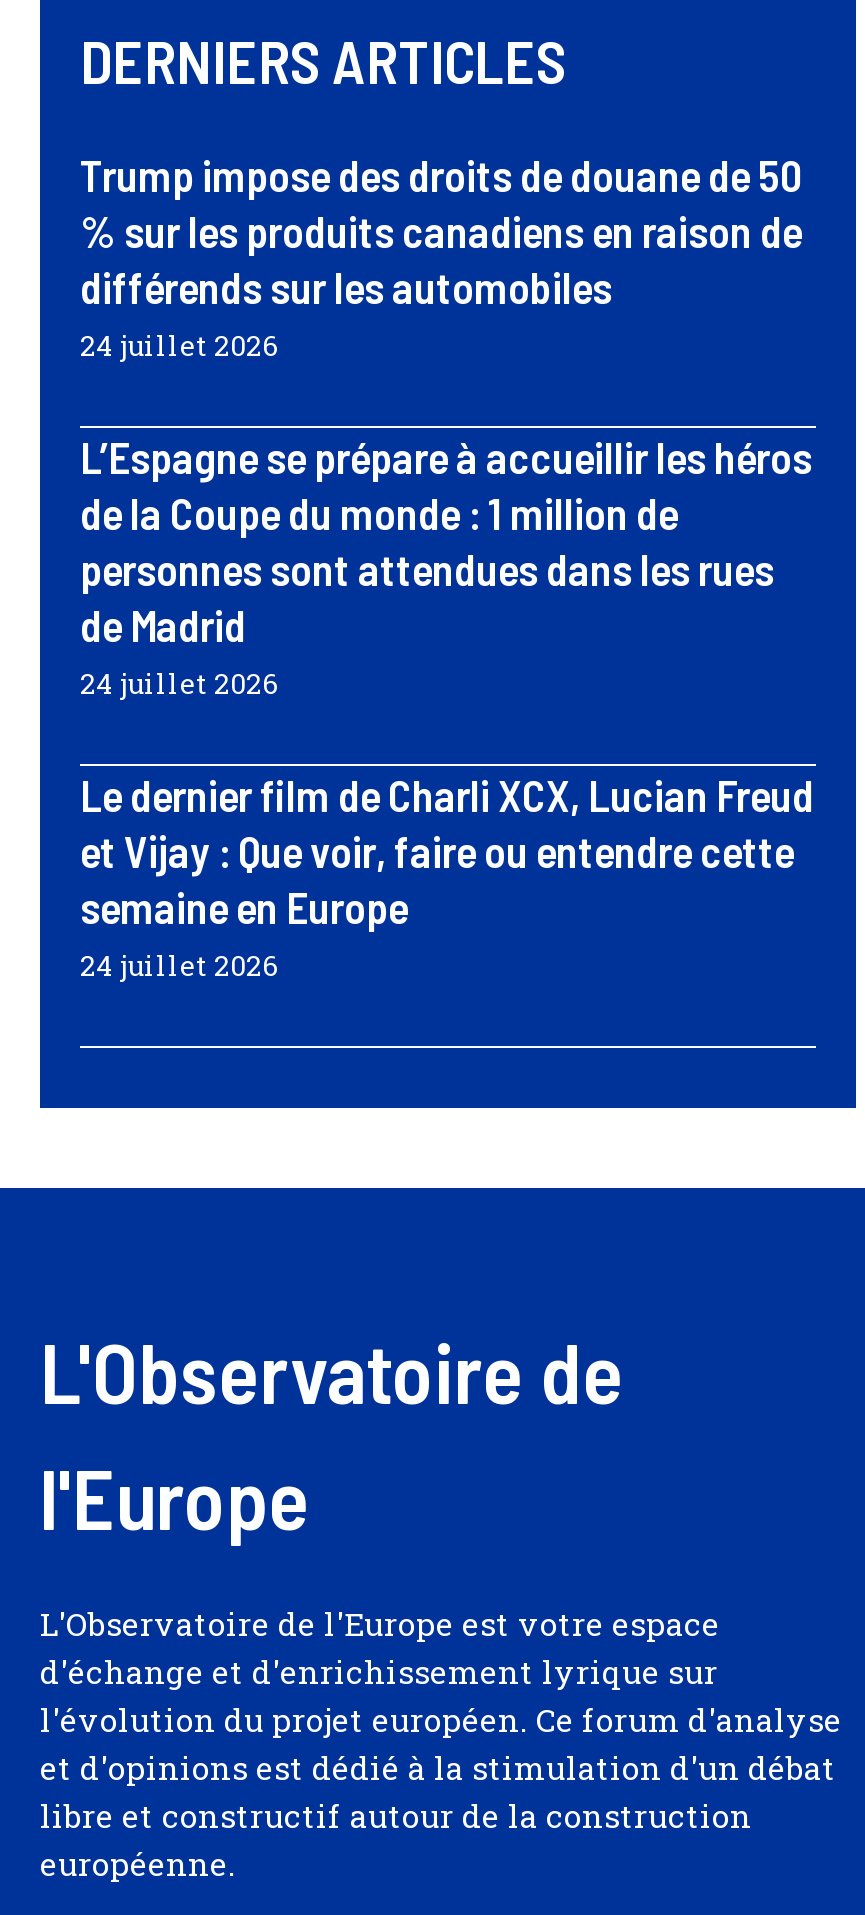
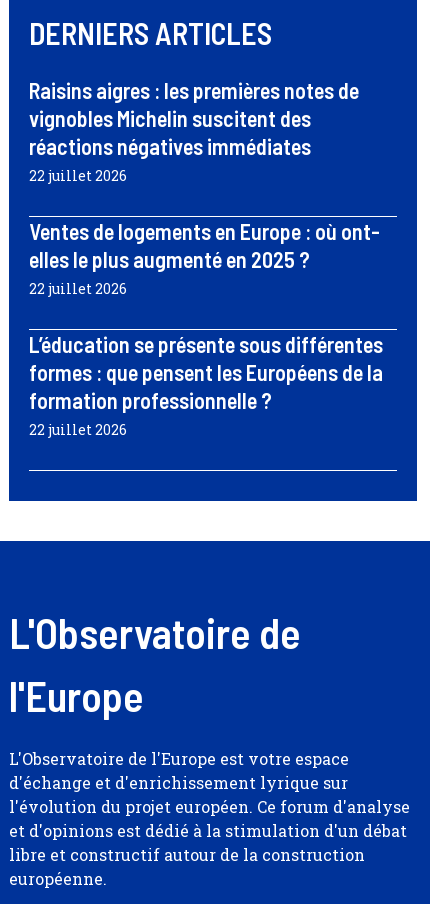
[80,148,802,364] Trump impose des droits de douane de 50 | % sur les produits canadiens en raison de | différends sur les automobiles | 24 juillet 2026 -> [29,77,359,185] Raisins aigres : les premières notes de | vignobles Michelin suscitent des | réactions négatives immédiates | 22 juillet 2026
[80,430,812,702] L’Espagne se prépare à accueillir les héros | de la Coupe du monde : 1 million de | personnes sont attendues dans les rues | de Madrid | 24 juillet 2026 -> [29,218,380,298] Ventes de logements en Europe : où ont- | elles le plus augmenté en 2025 ? | 22 juillet 2026
[80,768,814,984] Le dernier film de Charli XCX, Lucian Freud | et Vijay : Que voir, faire ou entendre cette | semaine en Europe | 24 juillet 2026 -> [29,331,383,439] L’éducation se présente sous différentes | formes : que pensent les Européens de la | formation professionnelle ? | 22 juillet 2026

